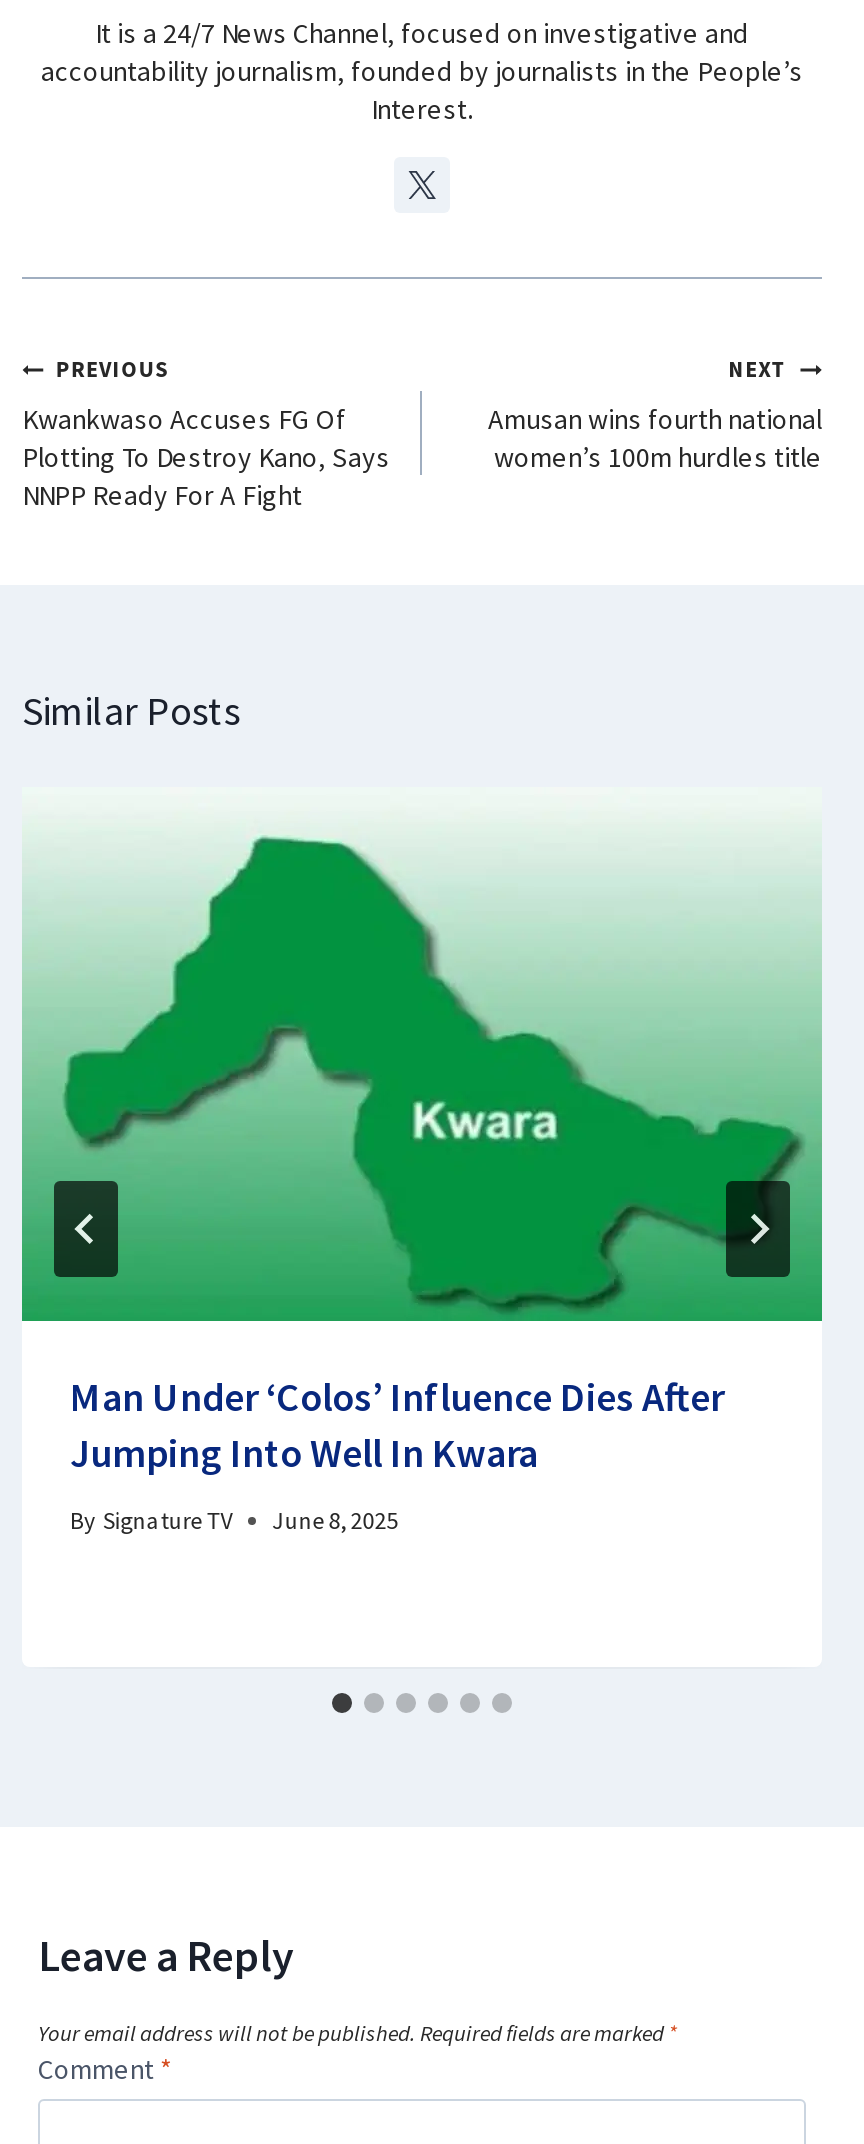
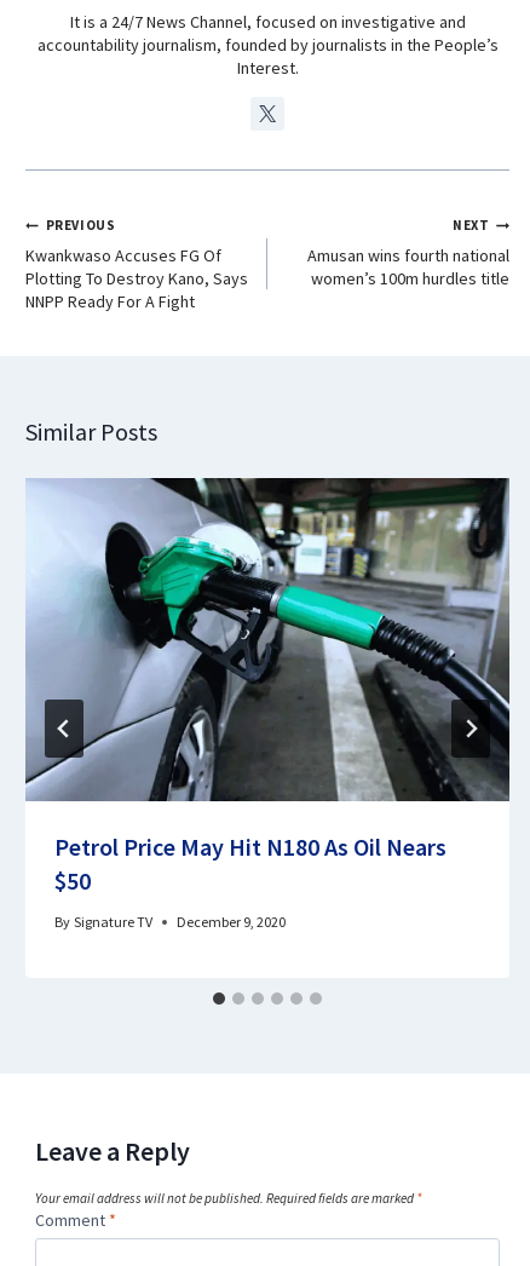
[20,787,824,1477] [image] | Man Under ‘Colos’ Influence Dies After | Jumping Into Well In Kwara -> [24,477,511,896] [image] | Petrol Price May Hit N180 As Oil Nears | $50
[70,1505,398,1535] By Signature TV June 8, 2025 -> [54,913,286,931] By Signature TV December 9, 2020

